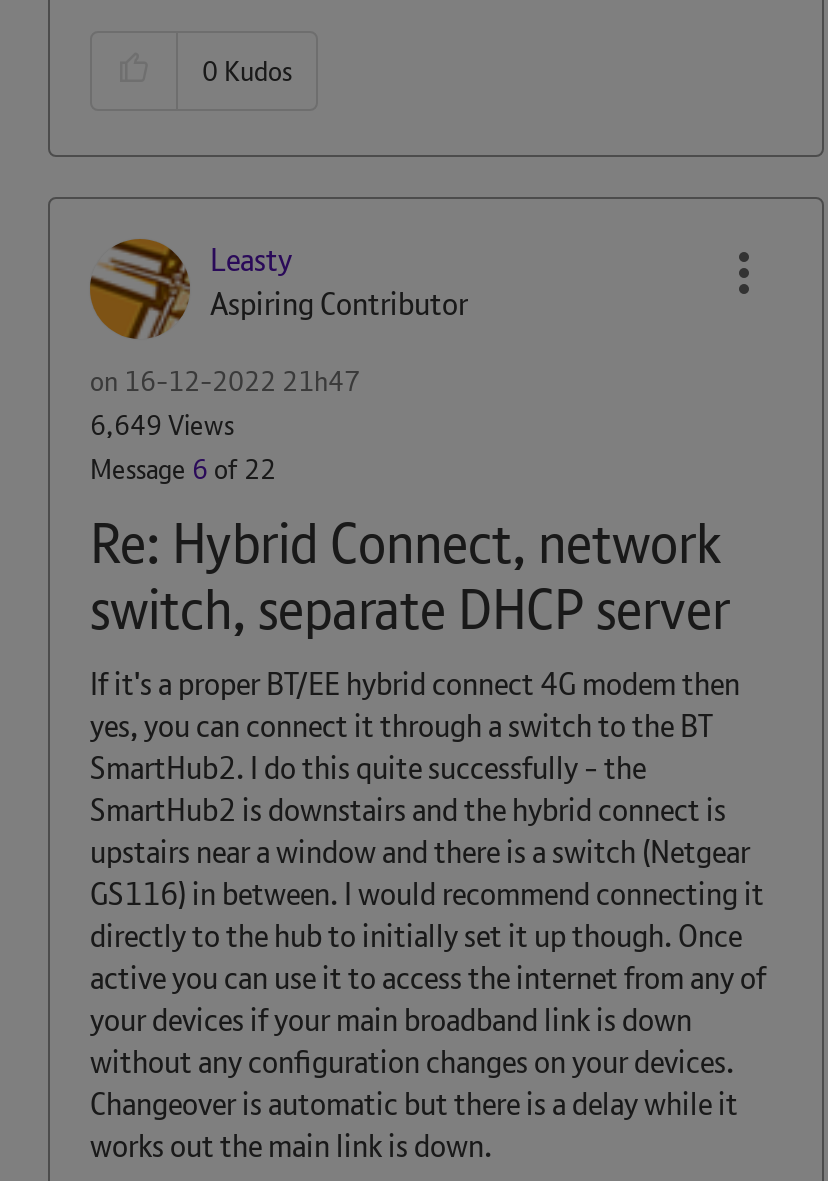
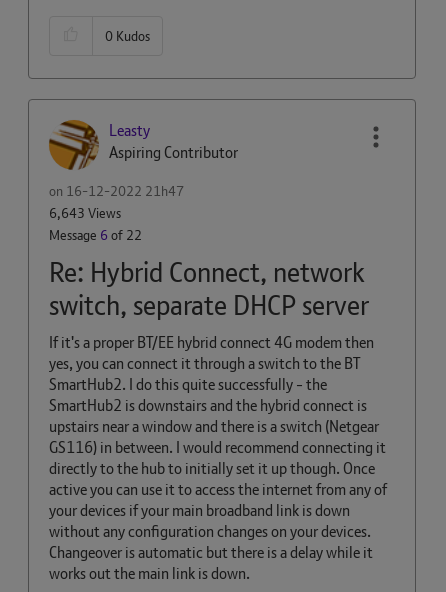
[90,407,234,443] 6,649 Views -> [49,204,121,222] 6,643 Views

